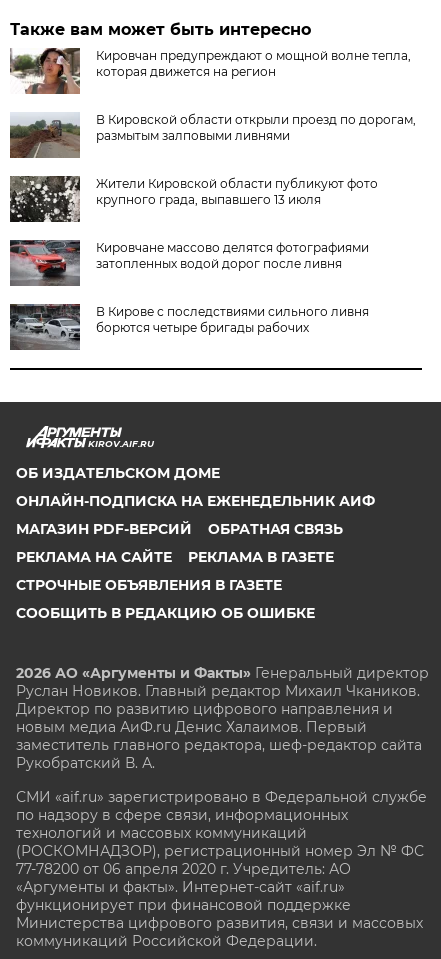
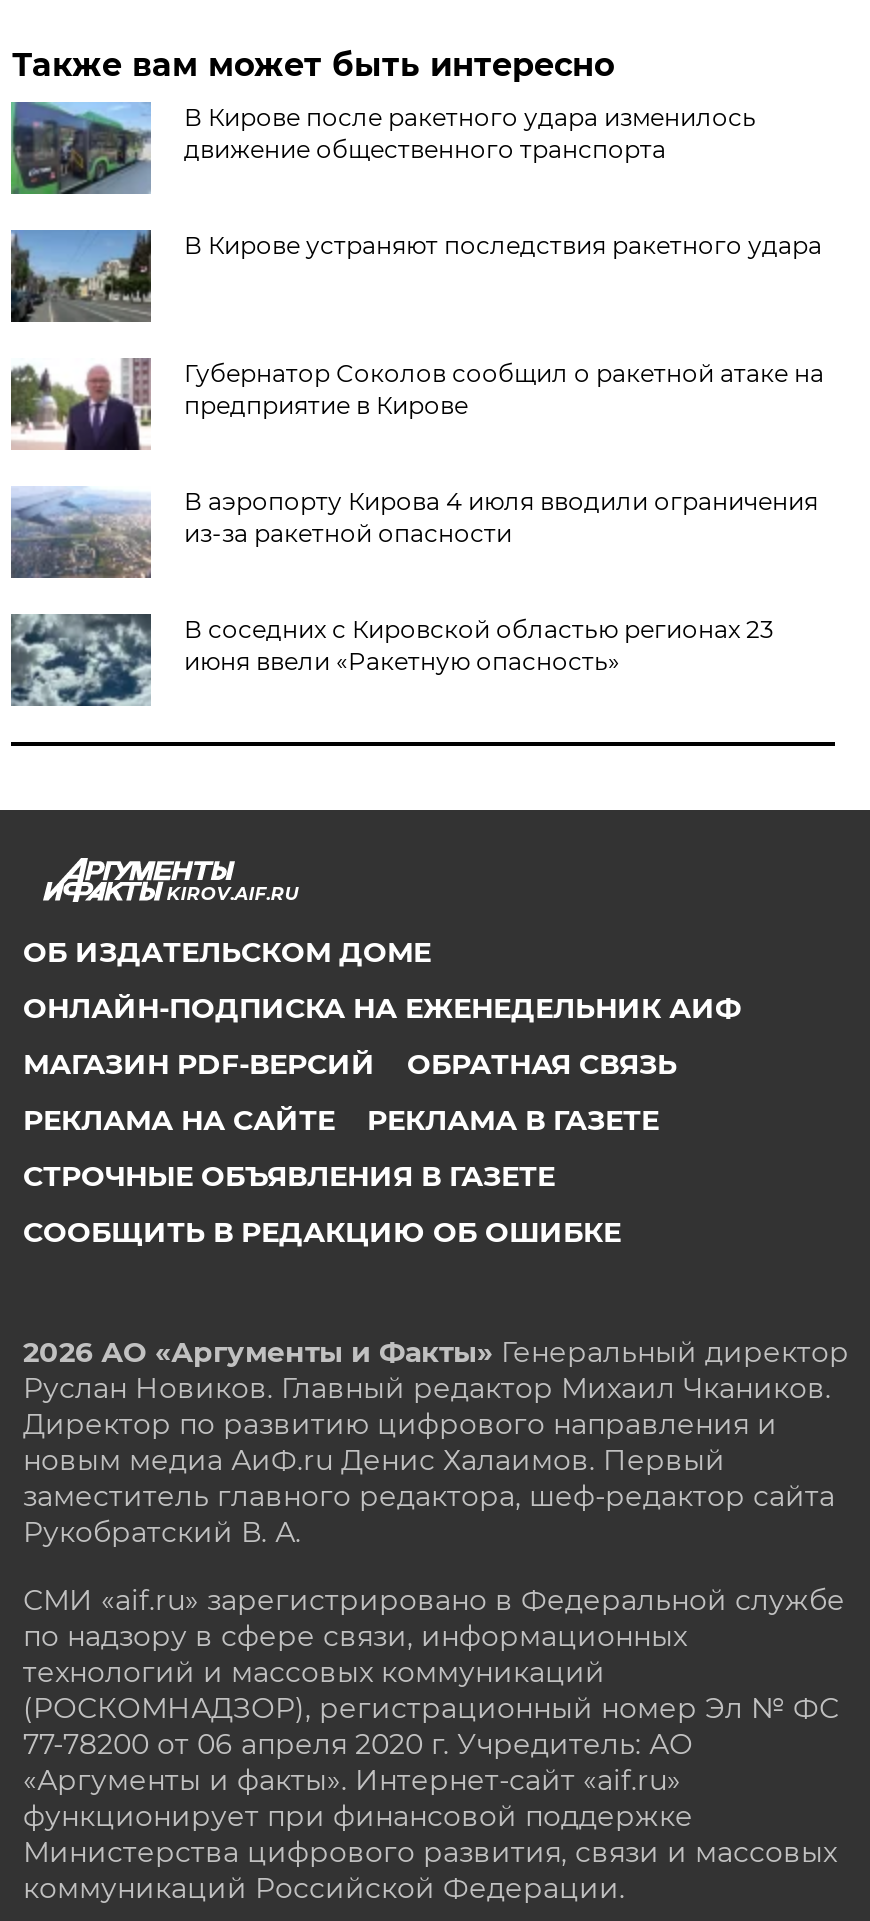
[10,47,411,95] [image] | Кировчан предупреждают о мощной волне тепла, | которая движется на регион -> [9,100,756,196] [image] | В Кирове после ракетного удара изменилось | движение общественного транспорта
[9,112,416,159] [image] | В Кировской области открыли проезд по дорогам, | размытым залповыми ливнями -> [9,228,822,324] [image] | В Кирове устраняют последствия ракетного удара
[9,175,378,223] [image] | Жители Кировской области публикуют фото | крупного града, выпавшего 13 июля -> [11,358,824,452] [image] | Губернатор Соколов сообщил о ракетной атаке на | предприятие в Кирове
[9,239,369,286] [image] | Кировчане массово делятся фотографиями | затопленных водой дорог после ливня -> [11,486,818,578] [image] | В аэропорту Кирова 4 июля вводили ограничения | из-за ракетной опасности
[10,303,369,350] [image] | В Кирове с последствиями сильного ливня | борются четыре бригады рабочих -> [9,612,774,708] [image] | В соседних с Кировской областью регионах 23 | июня ввели «Ракетную опасность»

